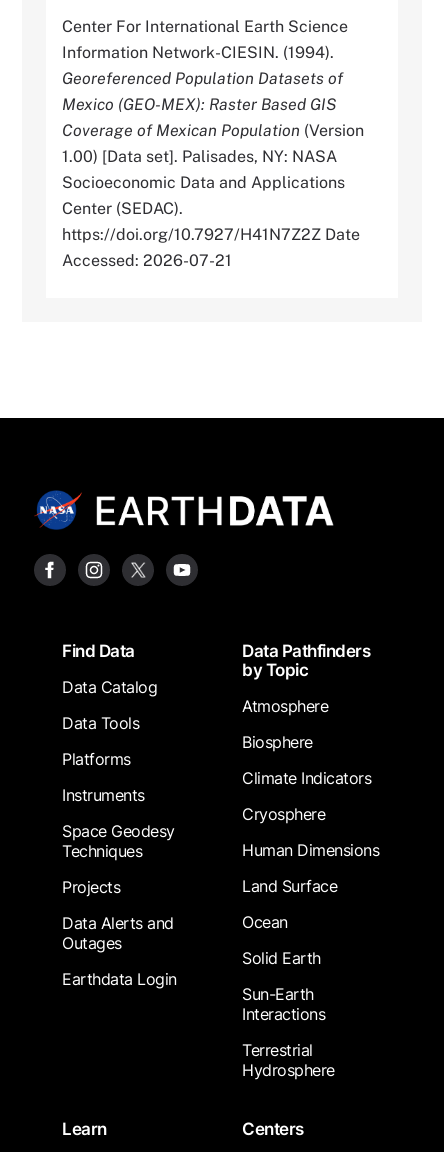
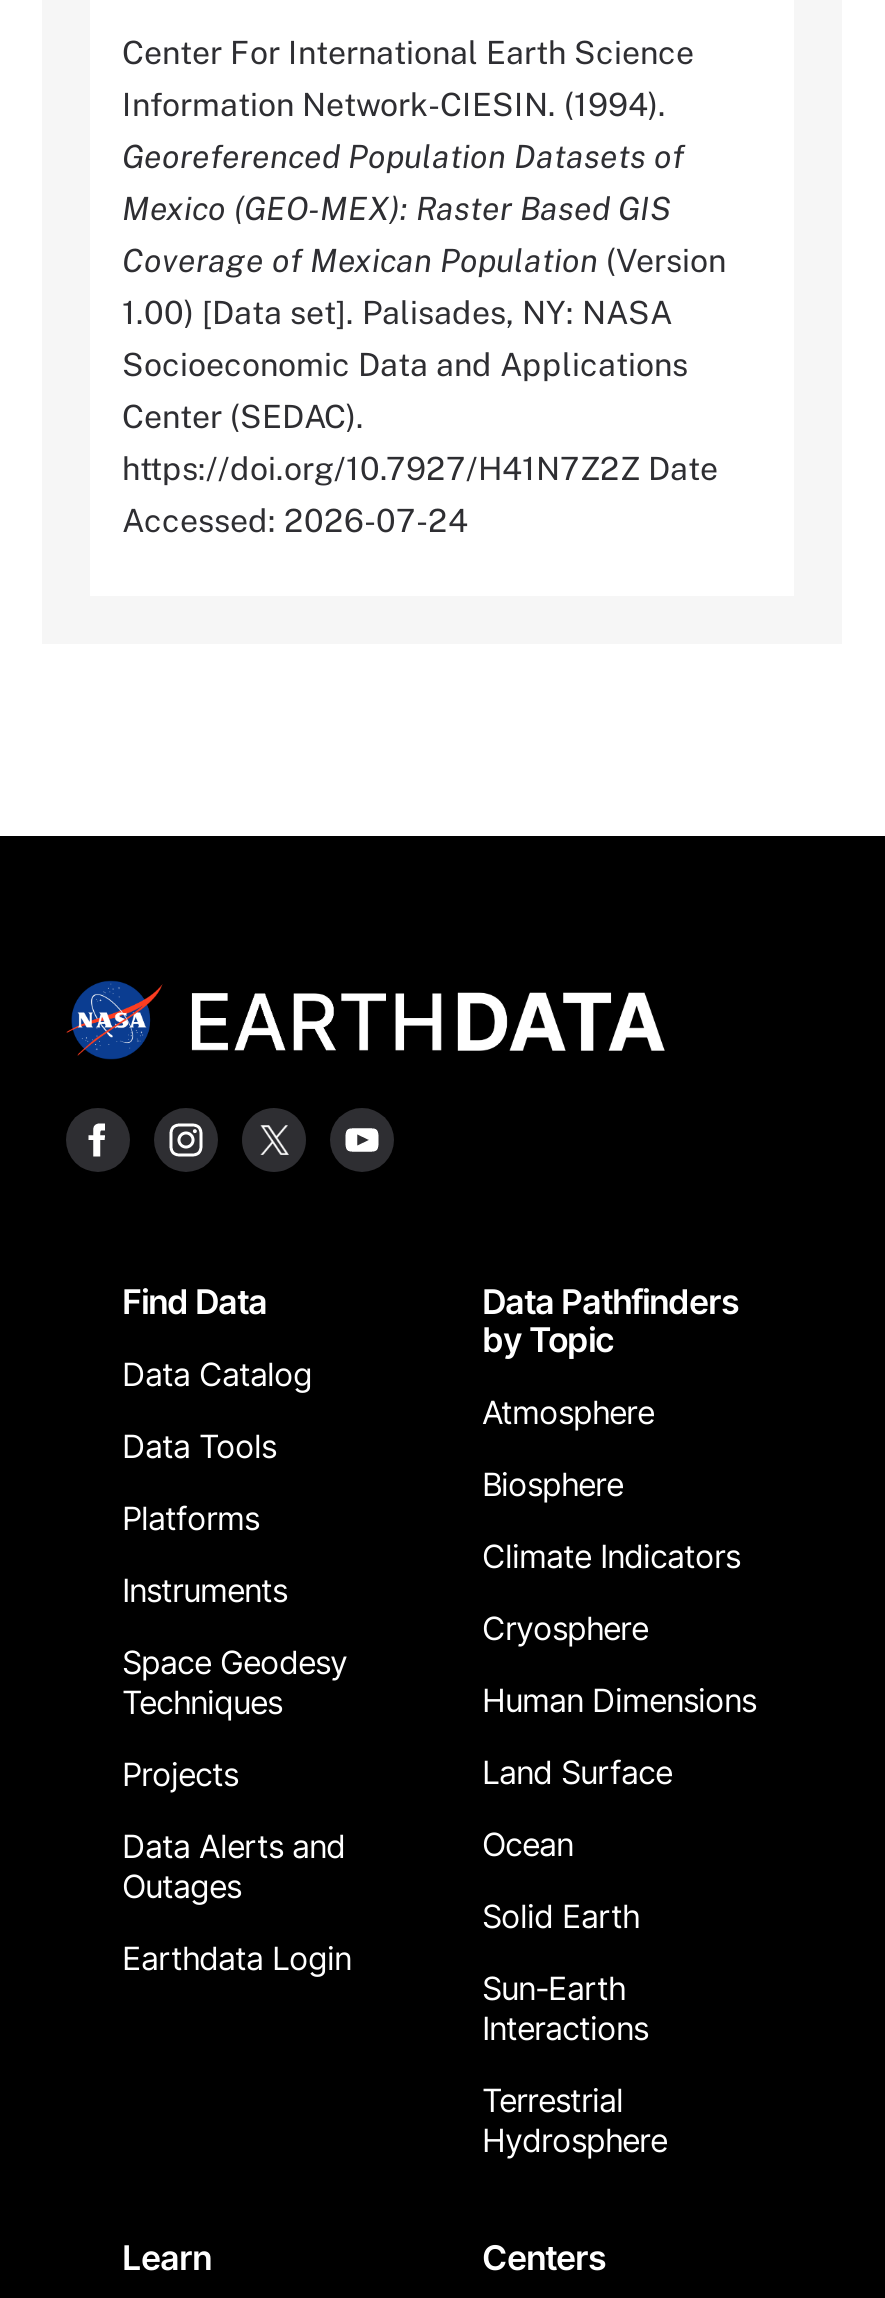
[62,251,232,270] Accessed: 2026-07-21 -> [122,502,468,540] Accessed: 2026-07-24

